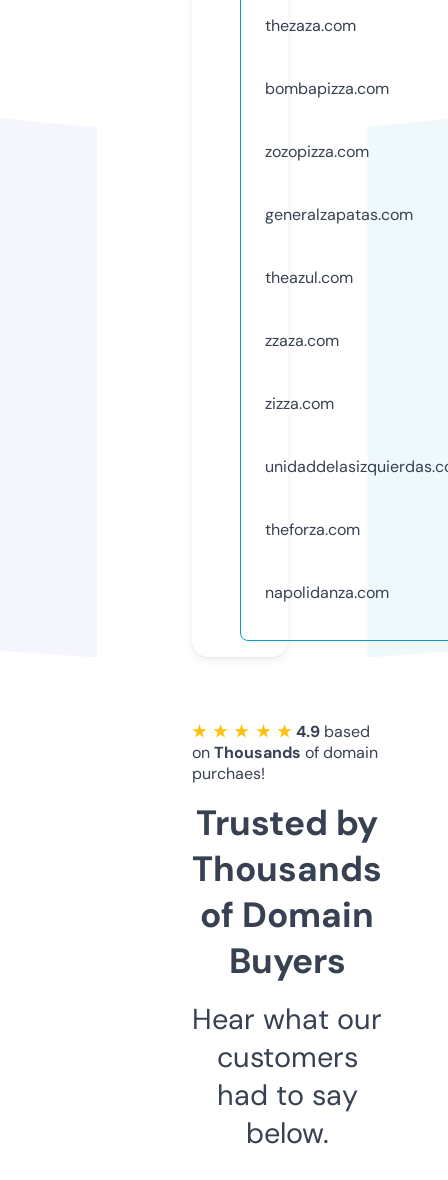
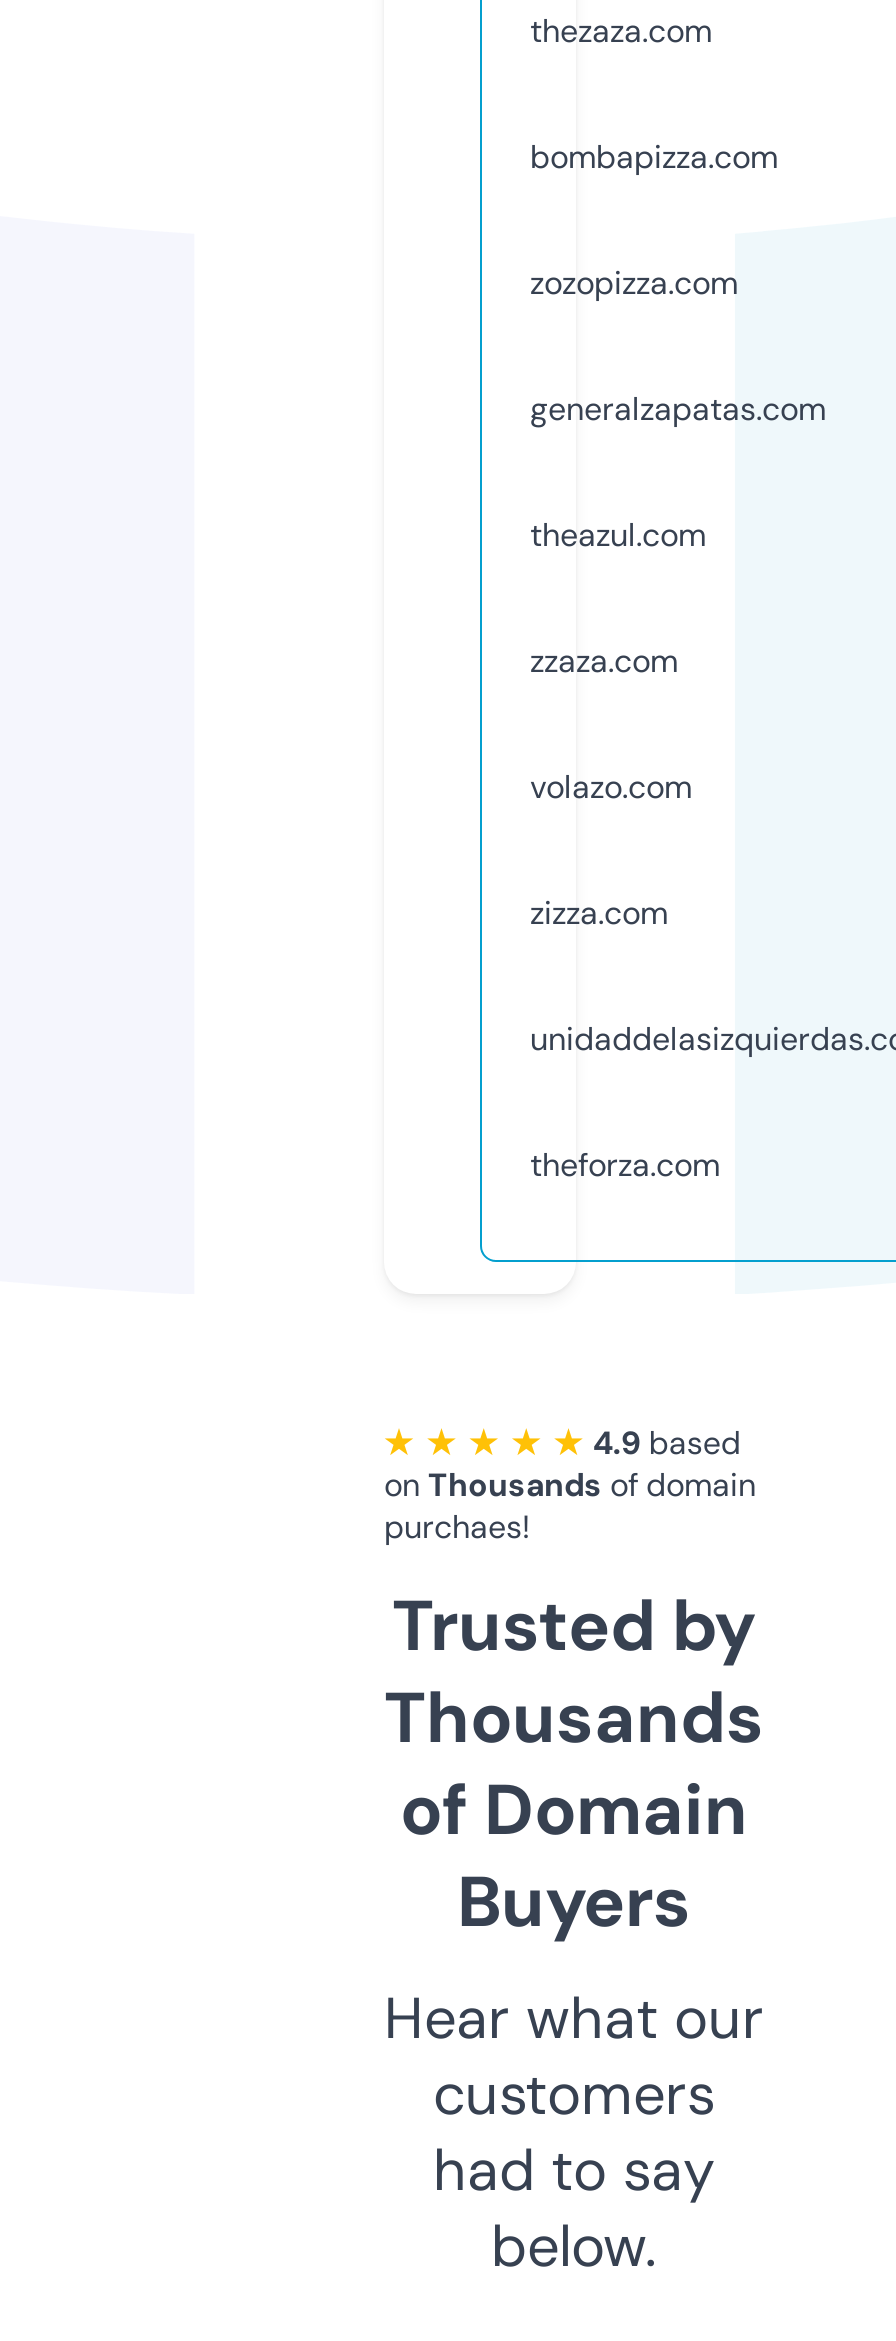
none -> [530,766,692,808] volazo.com
moved [265,393,360,540] -> [530,892,720,1186]: zizza.com | theforza.com
[265,582,389,603] napolidanza.com -> none

